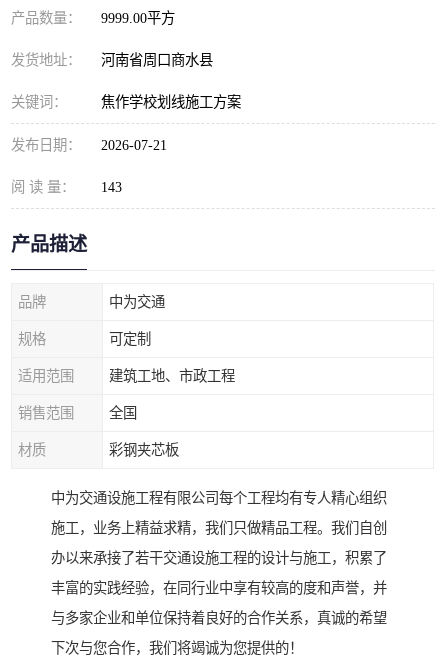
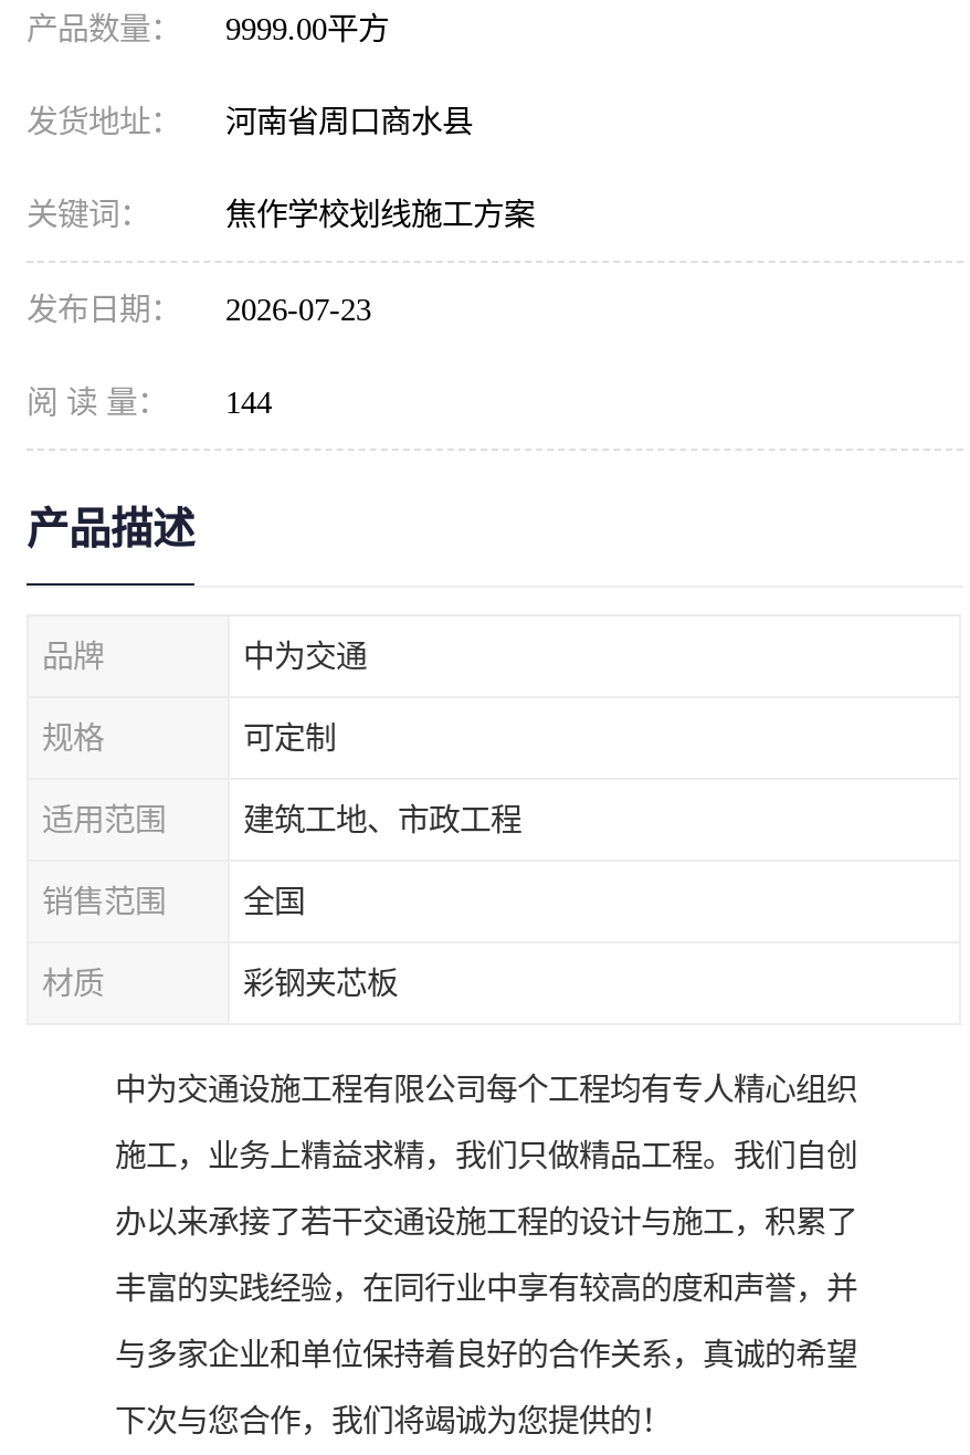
[11,137,167,153] 发布日期： 2026-07-21 -> [27,292,371,327] 发布日期： 2026-07-23
[11,179,122,195] 阅 读 量： 143 -> [27,384,272,420] 阅 读 量： 144

